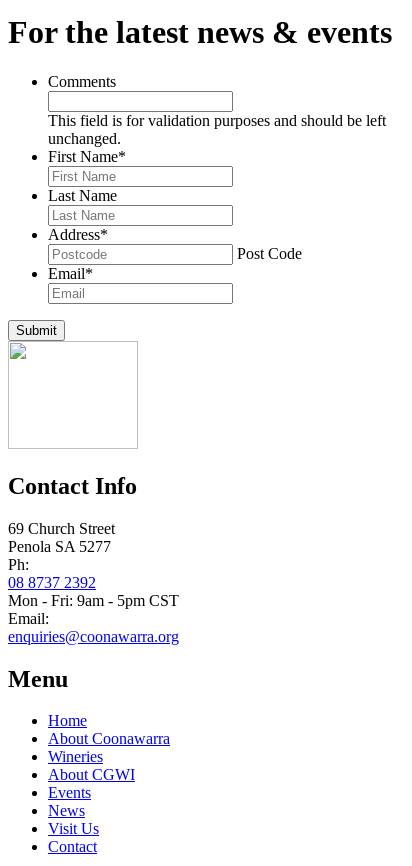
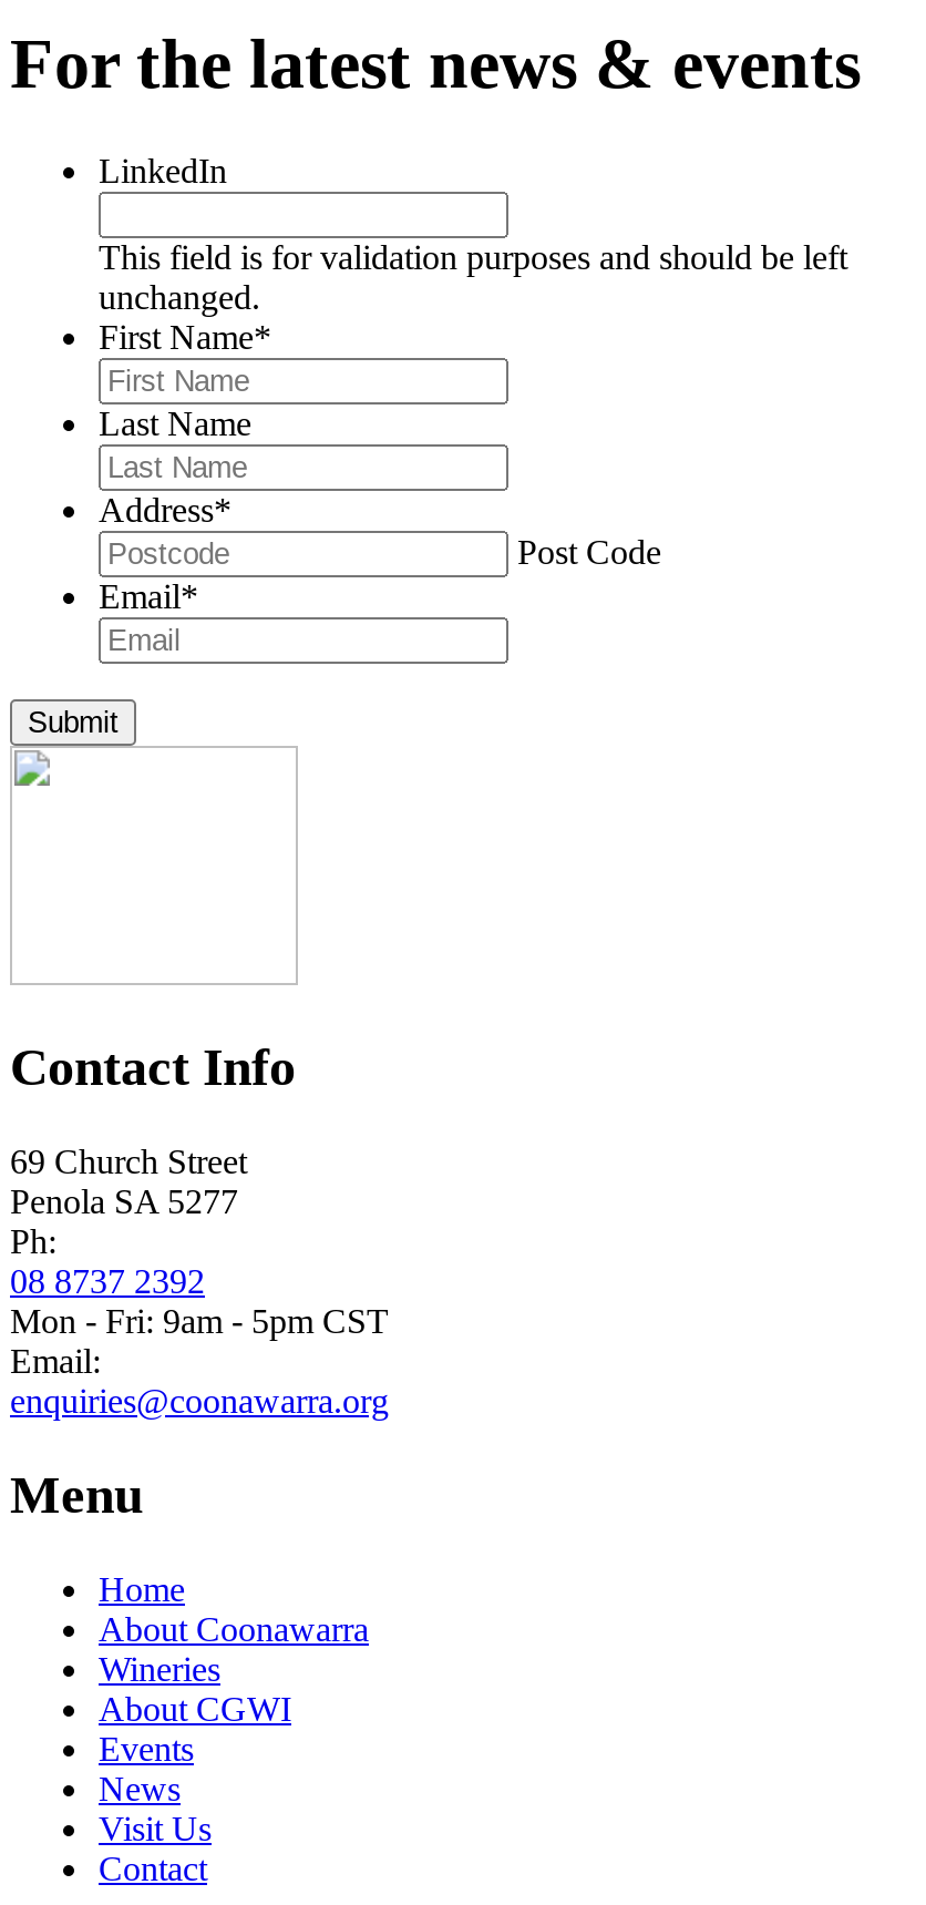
[48,73,116,90] Comments -> [99,152,227,190] LinkedIn

